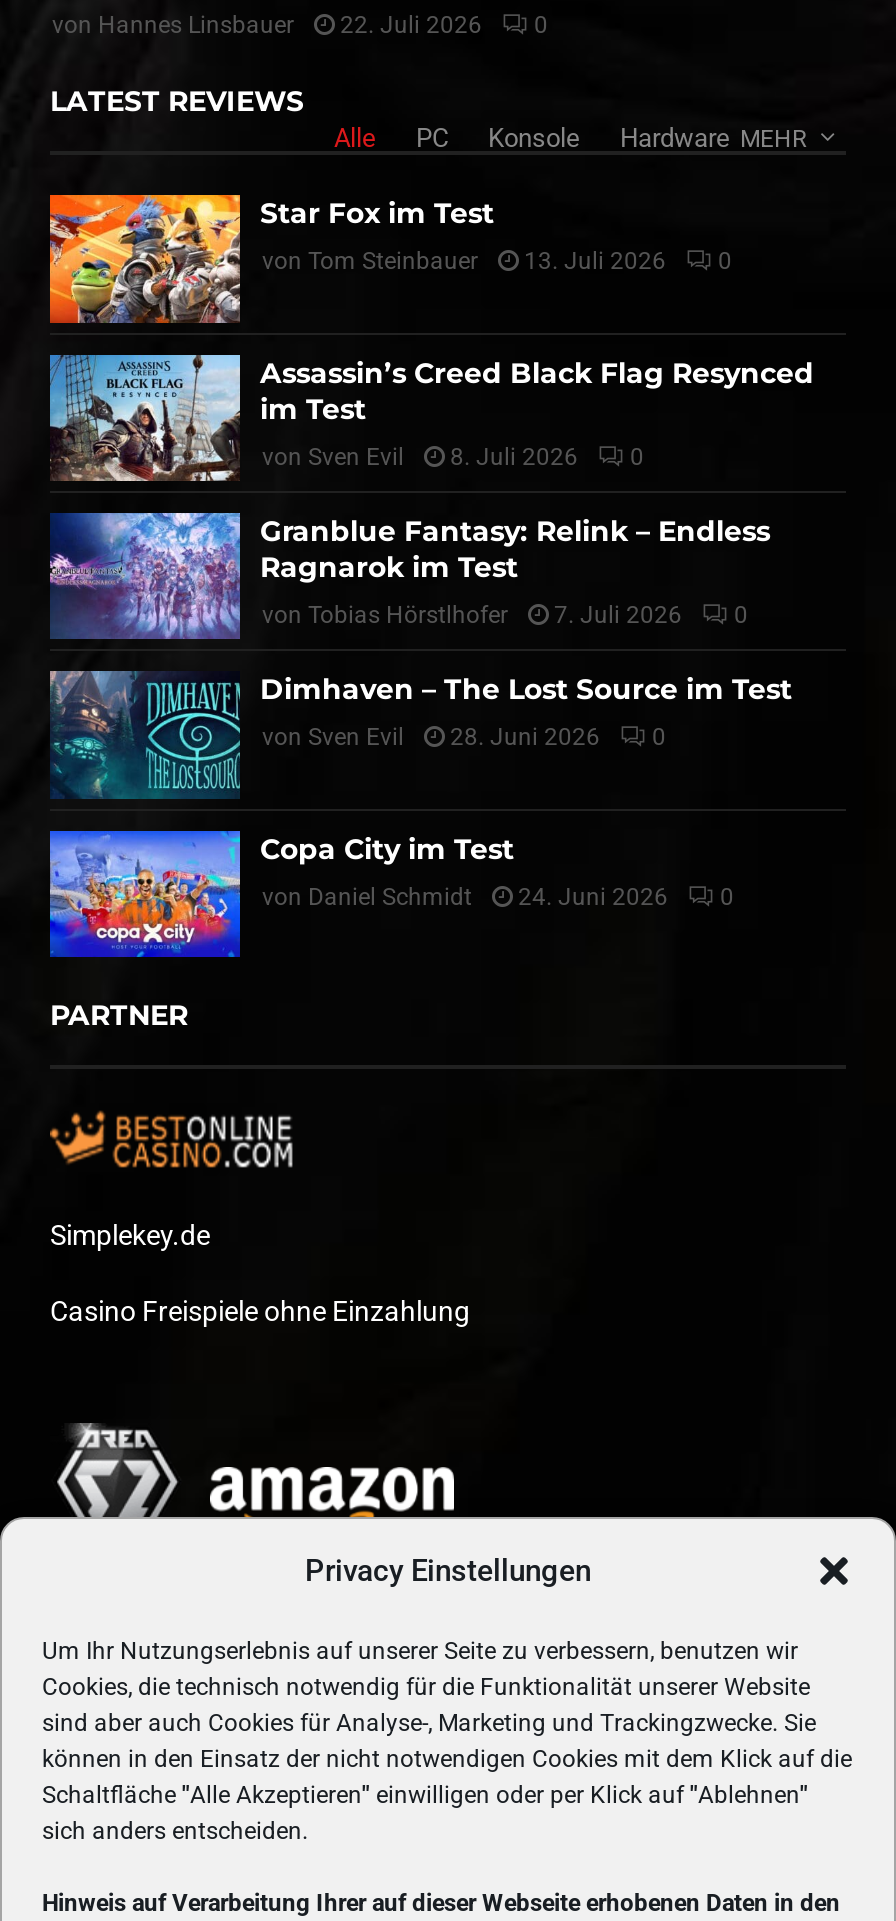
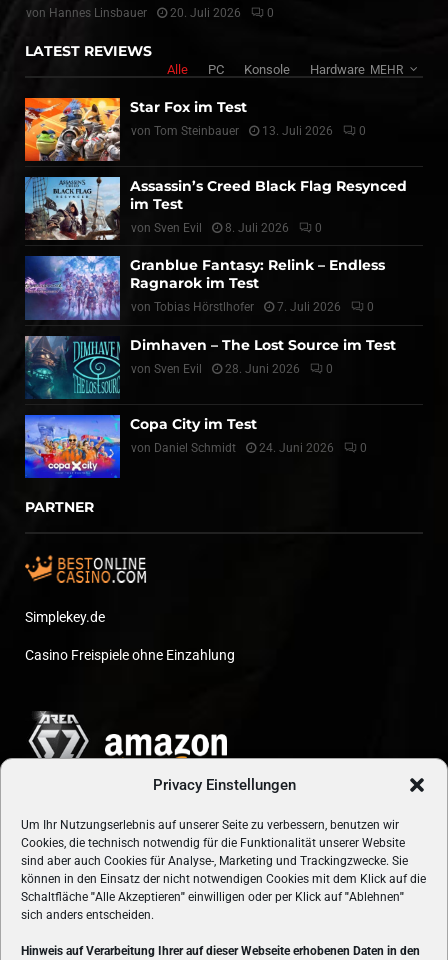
[52,12,548,40] von Hannes Linsbauer 22. Juli 2026 0 -> [26,6,274,20] von Hannes Linsbauer 20. Juli 2026 0

